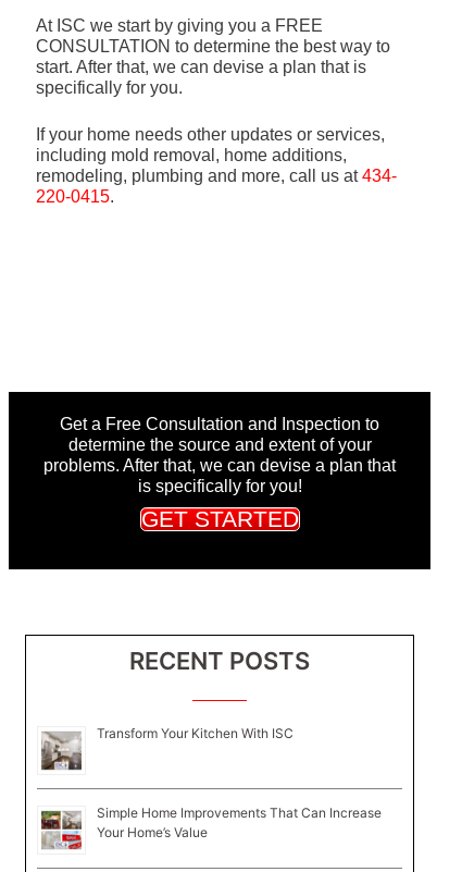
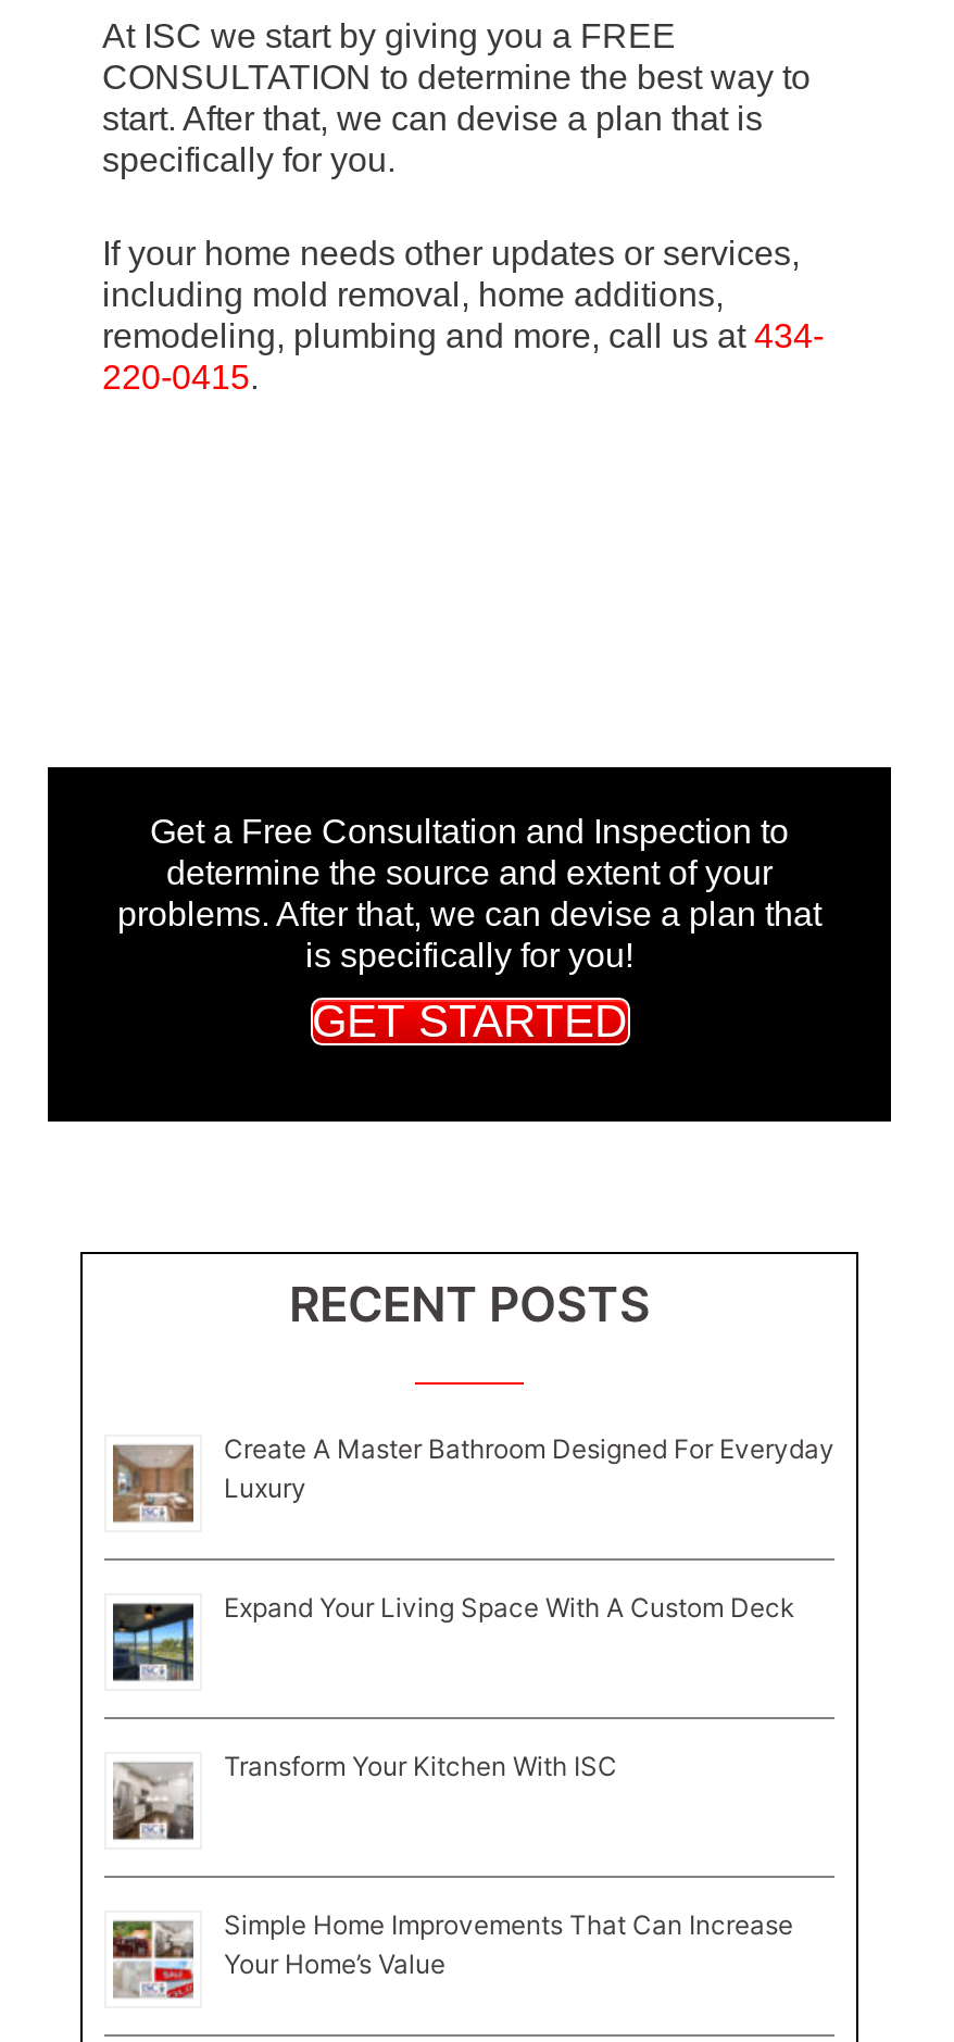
none -> [113,1432,834,1523] [image] | Create A Master Bathroom Designed For Everyday | Luxury
none -> [113,1591,795,1681] [image] | Expand Your Living Space With A Custom Deck

